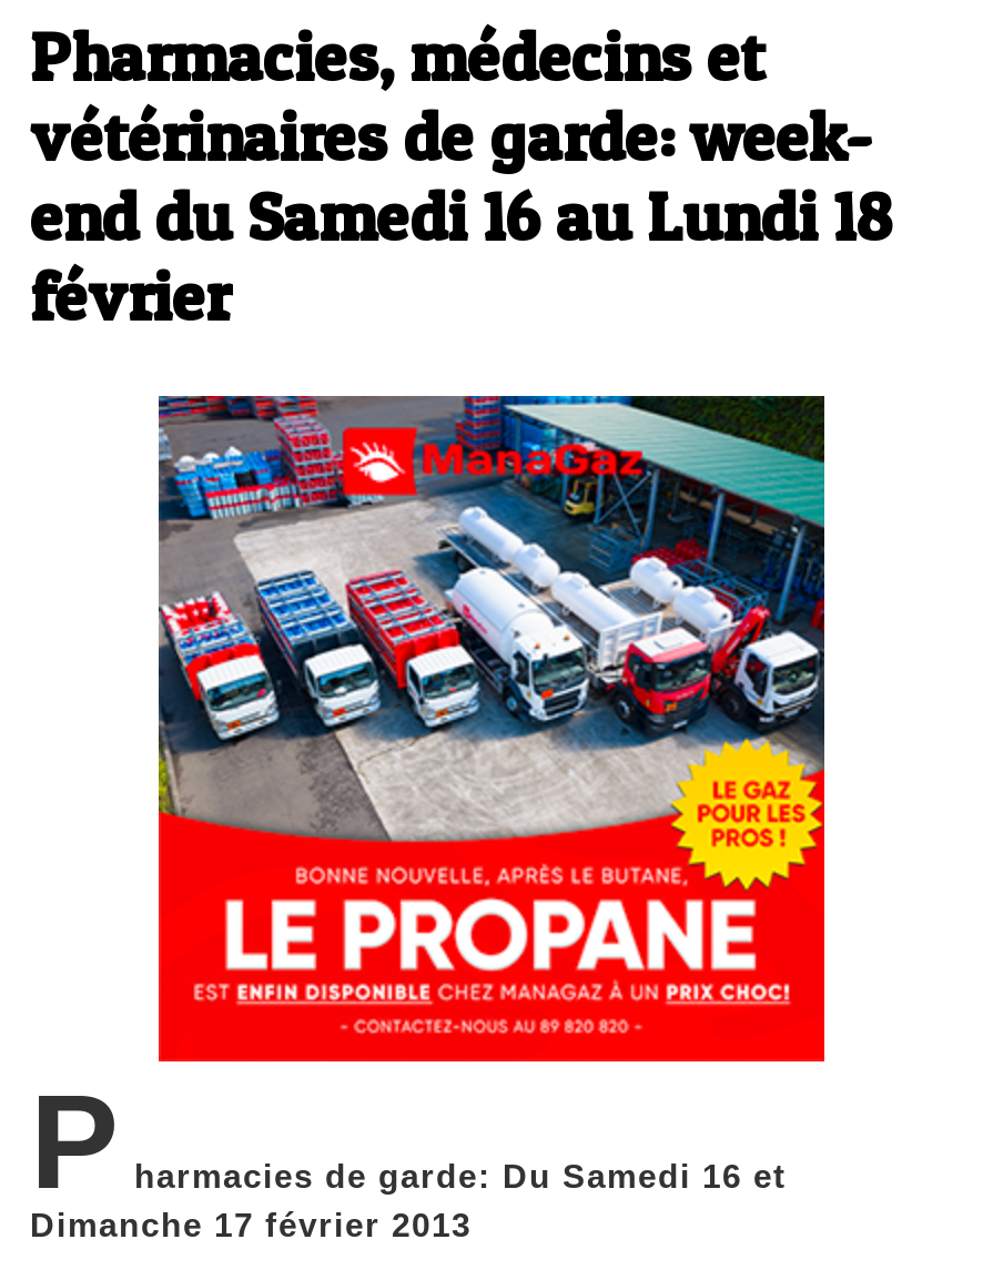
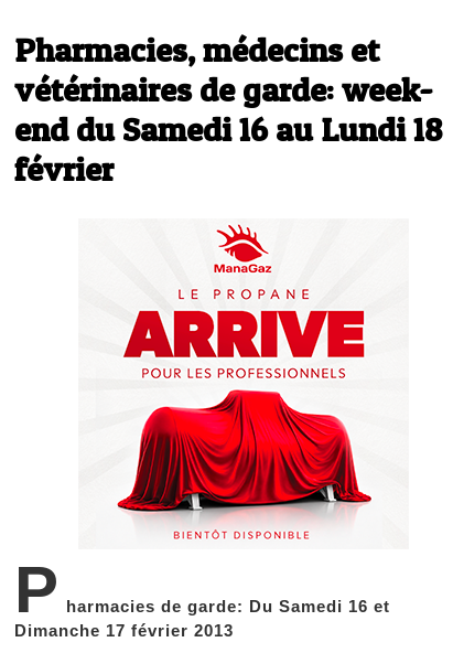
[156,394,827,1064] [image] -> [78,218,409,549] [image]

